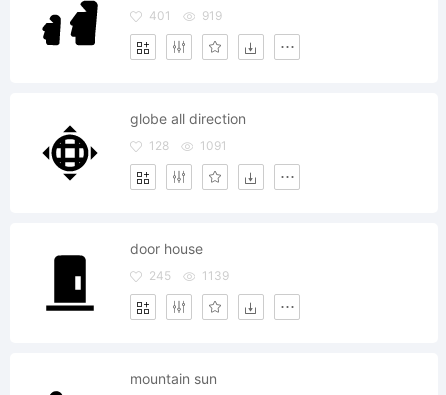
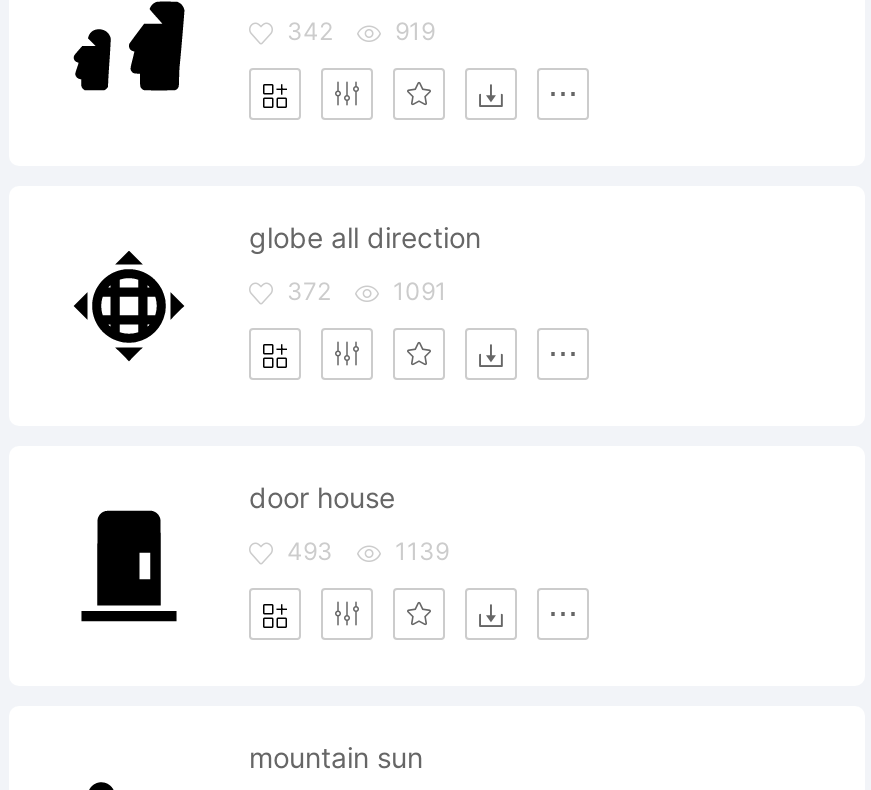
[149,8,171,23] 401 -> [287,16,333,46] 342
[149,138,169,153] 128 -> [287,276,331,306] 372
[149,268,171,283] 245 -> [287,536,333,566] 493

